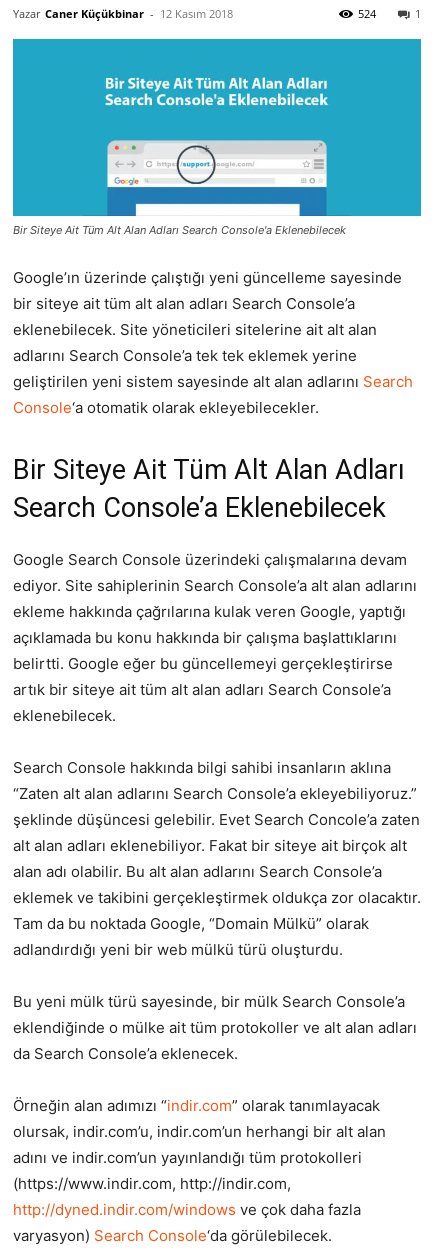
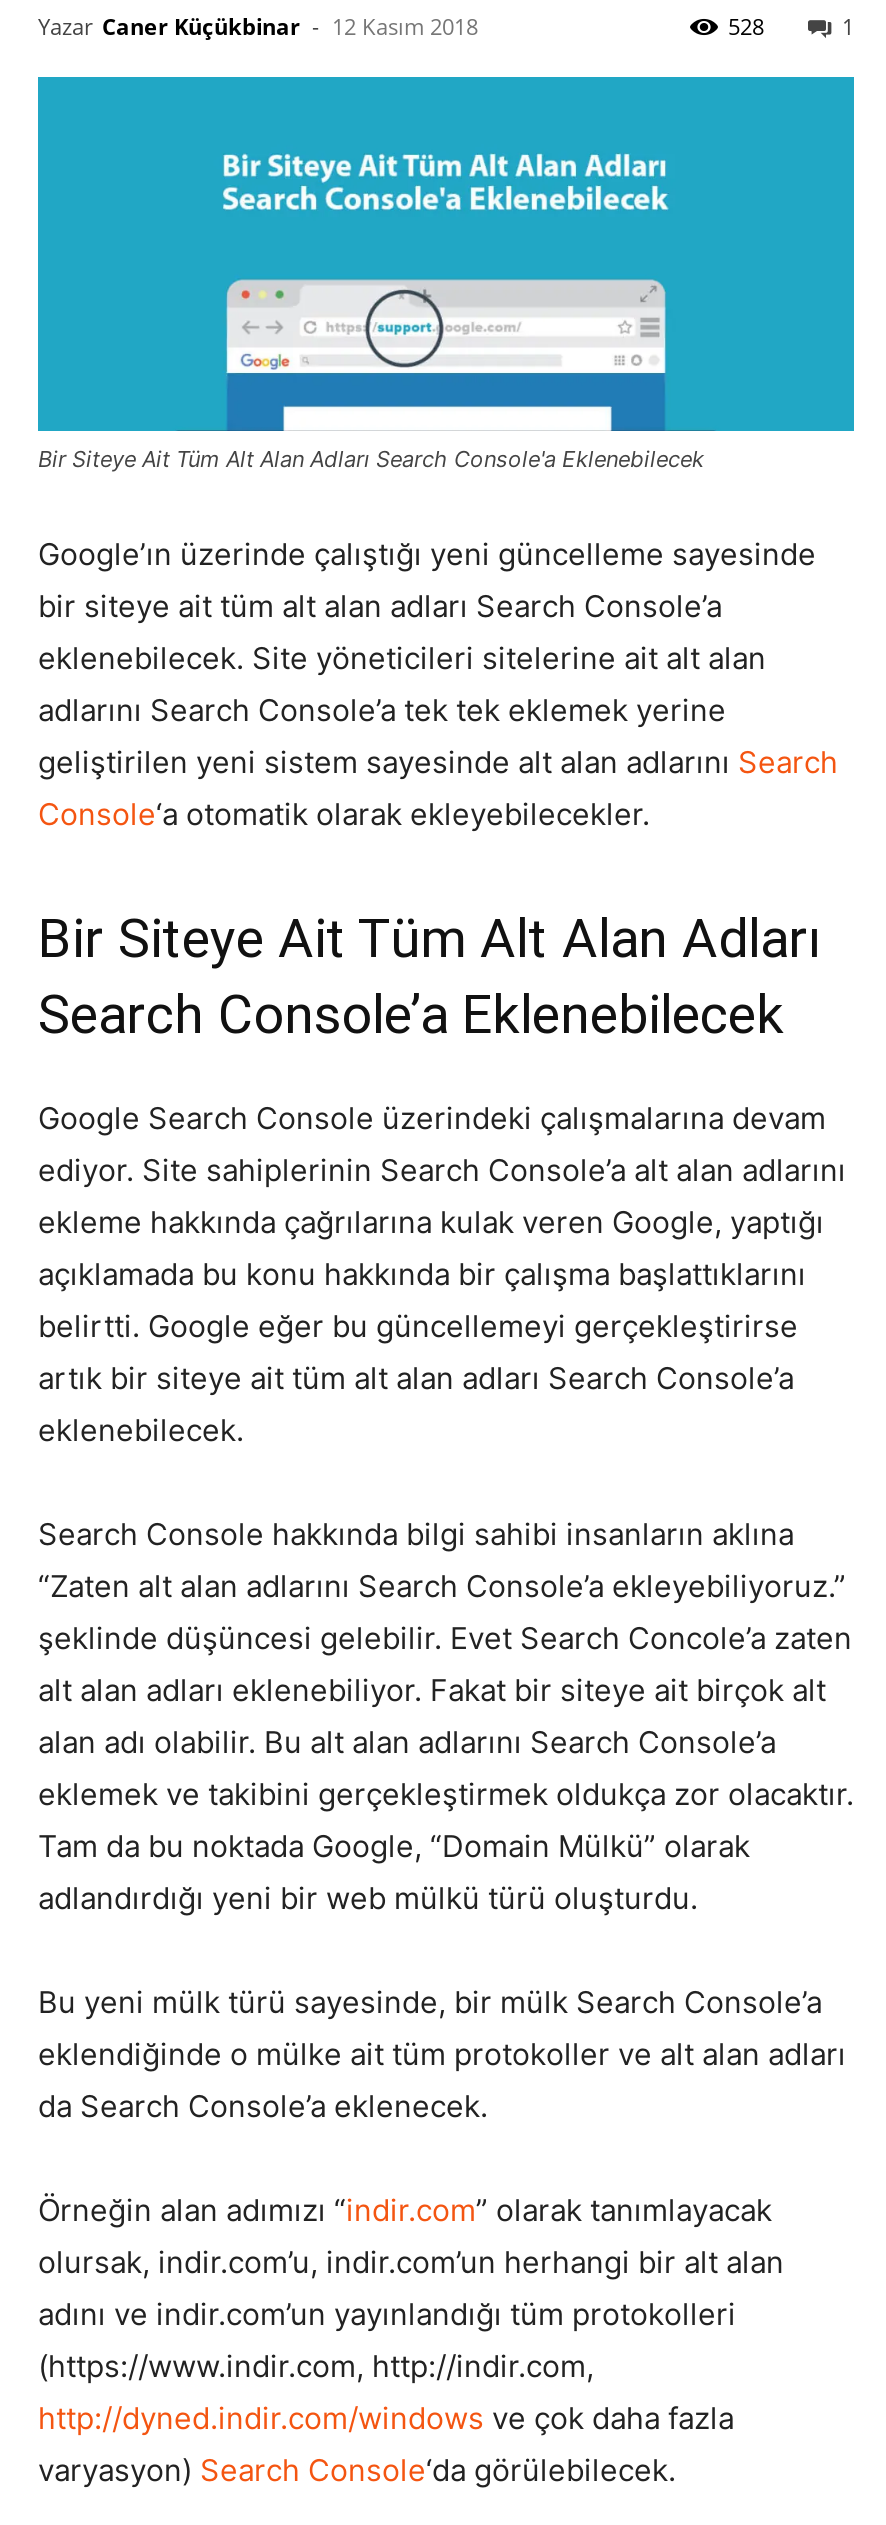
[358,6,376,21] 524 -> [728,11,764,41] 528

